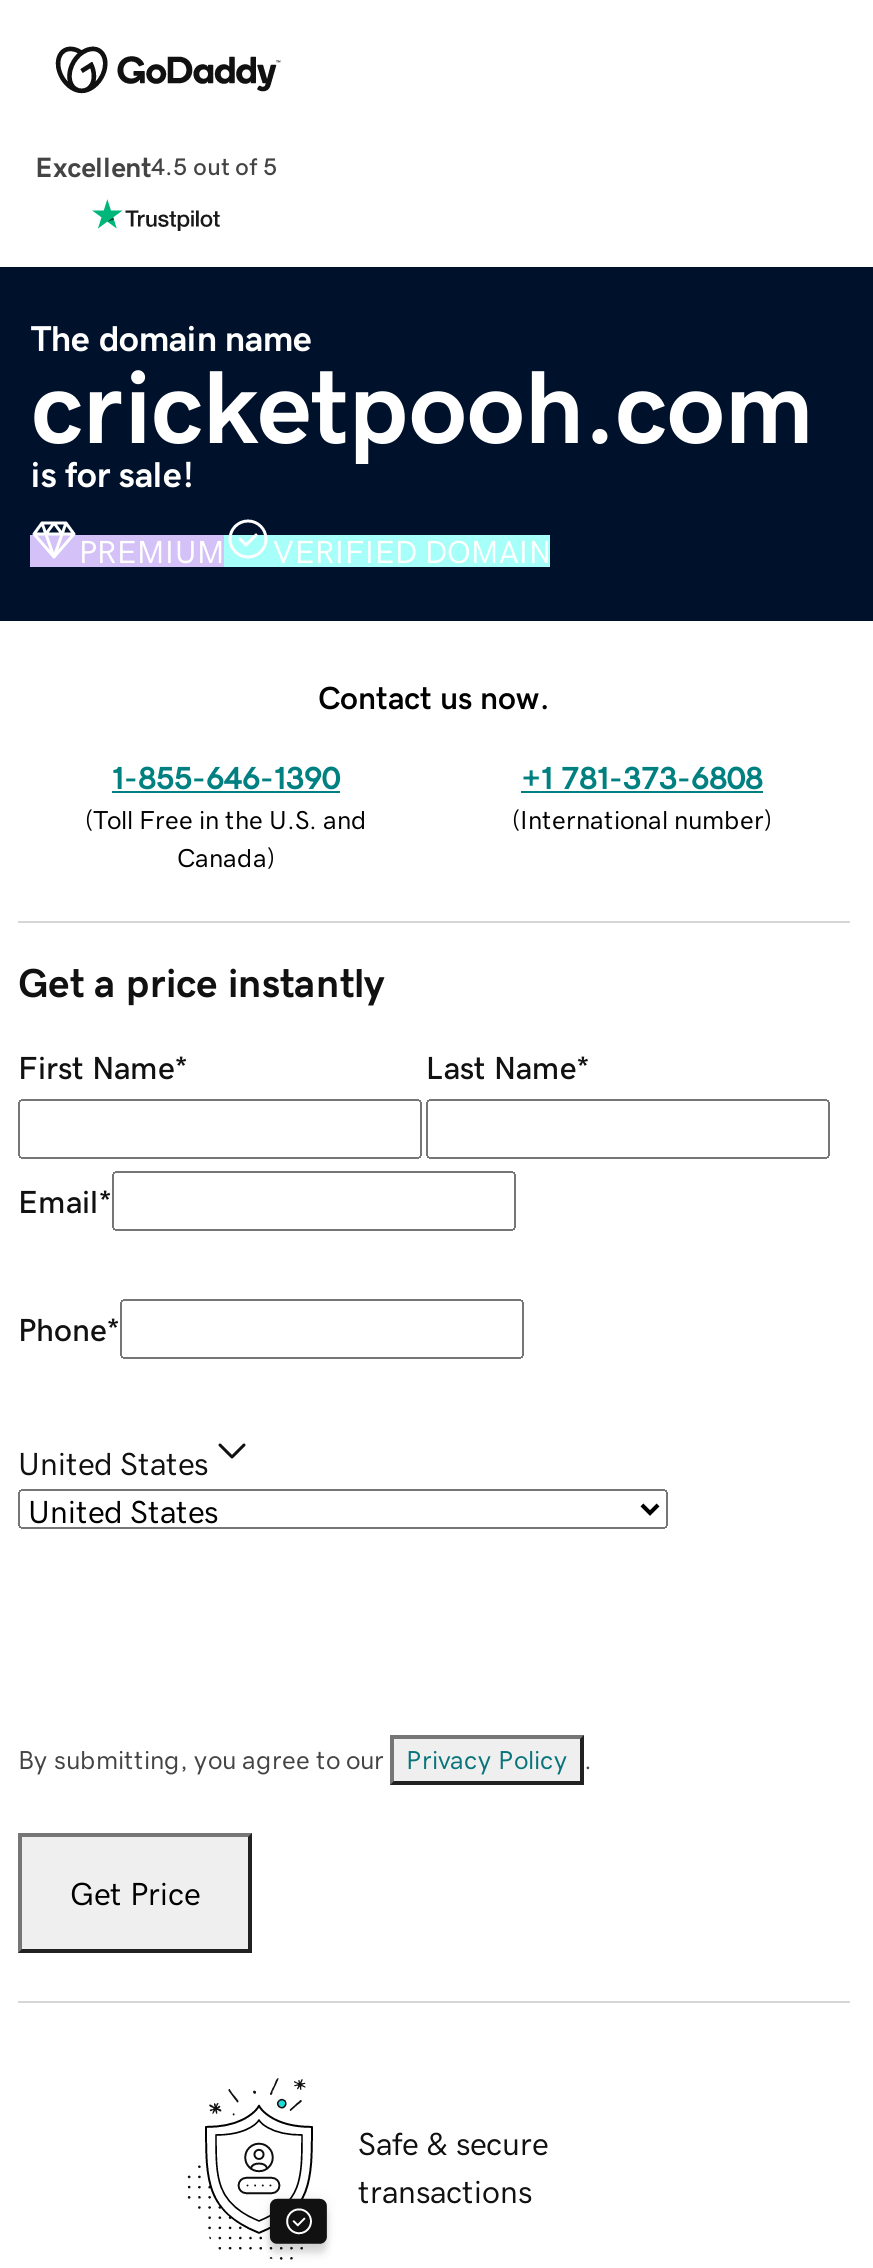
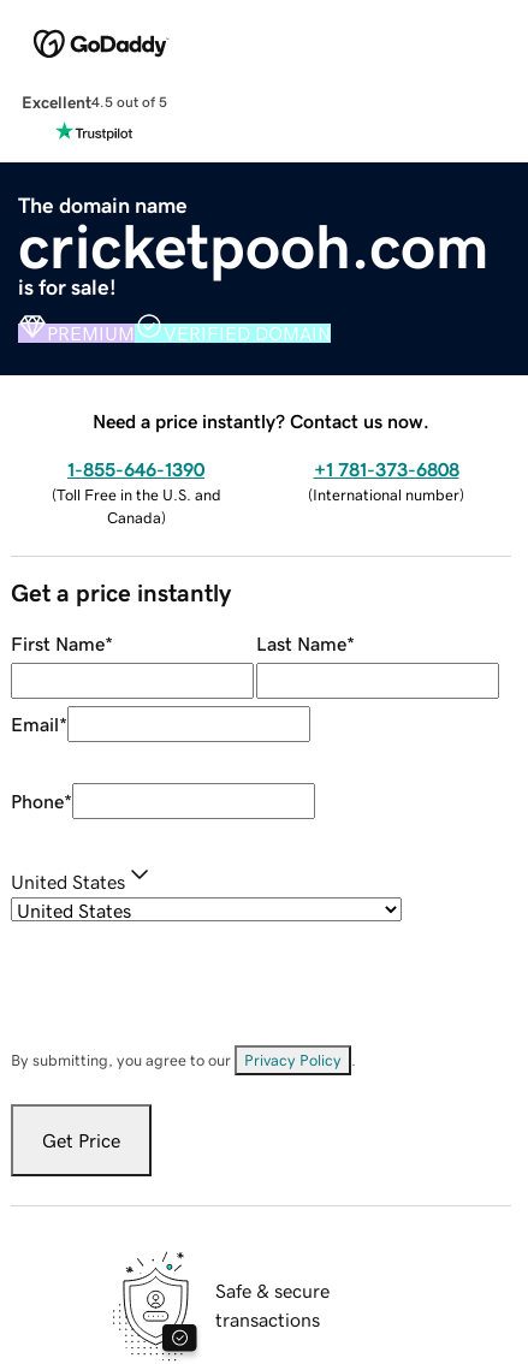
[318,680,550,712] Contact us now. -> [93,411,429,430] Need a price instantly? Contact us now.

